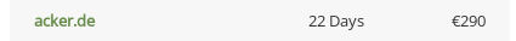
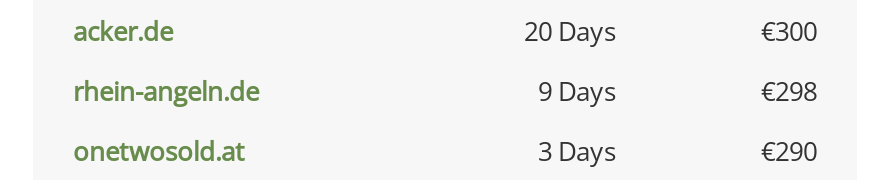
[308,10,364,32] 22 Days -> [73,13,817,169] 20 Days | €300 | rhein-angeln.de | 9 Days | €298 | onetwosold.at | 3 Days

